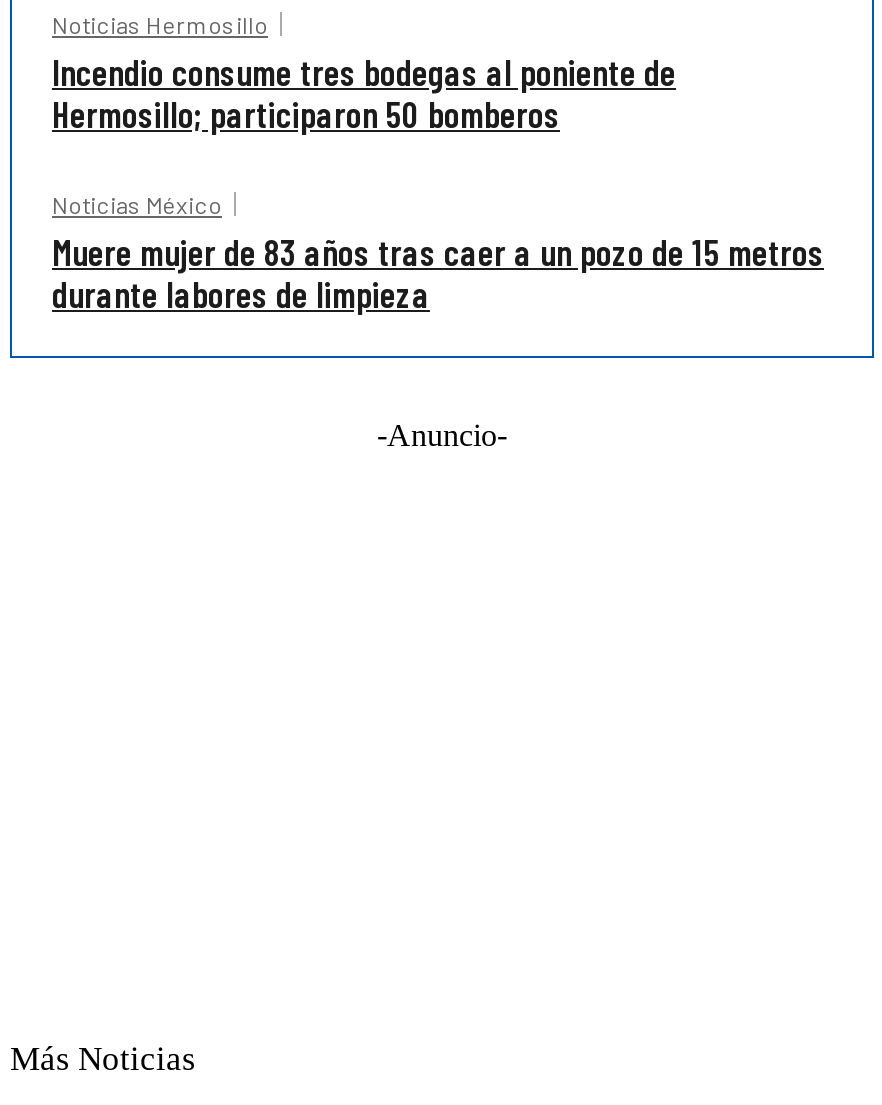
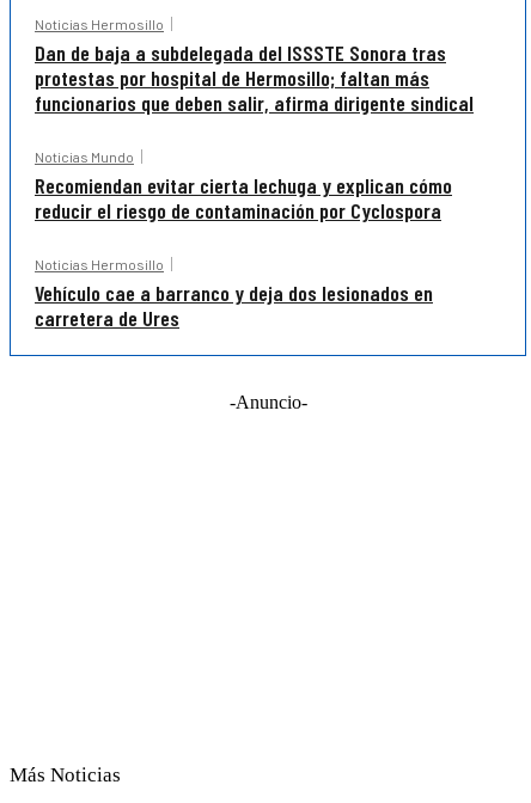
[52,50,824,316] Incendio consume tres bodegas al poniente de | Hermosillo; participaron 50 bomberos | Noticias México | Muere mujer de 83 años tras caer a un pozo de 15 metros | durante labores de limpieza -> [35,40,474,331] Dan de baja a subdelegada del ISSSTE Sonora tras | protestas por hospital de Hermosillo; faltan más | funcionarios que deben salir, afirma dirigente sindical | Noticias Mundo | Recomiendan evitar cierta lechuga y explican cómo | reducir el riesgo de contaminación por Cyclospora | Noticias Hermosillo | Vehículo cae a barranco y deja dos lesionados en | carretera de Ures

